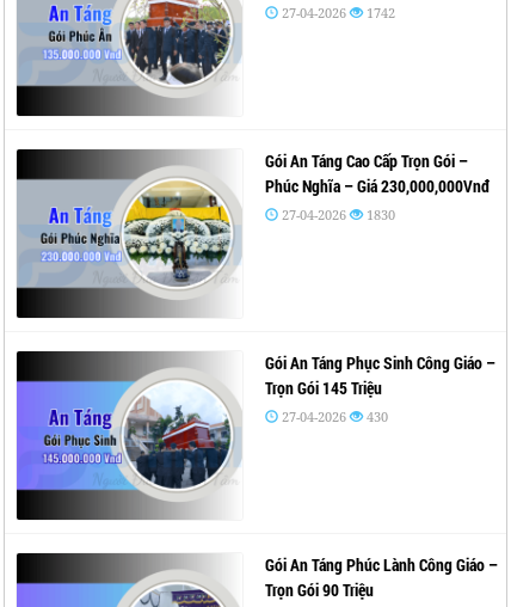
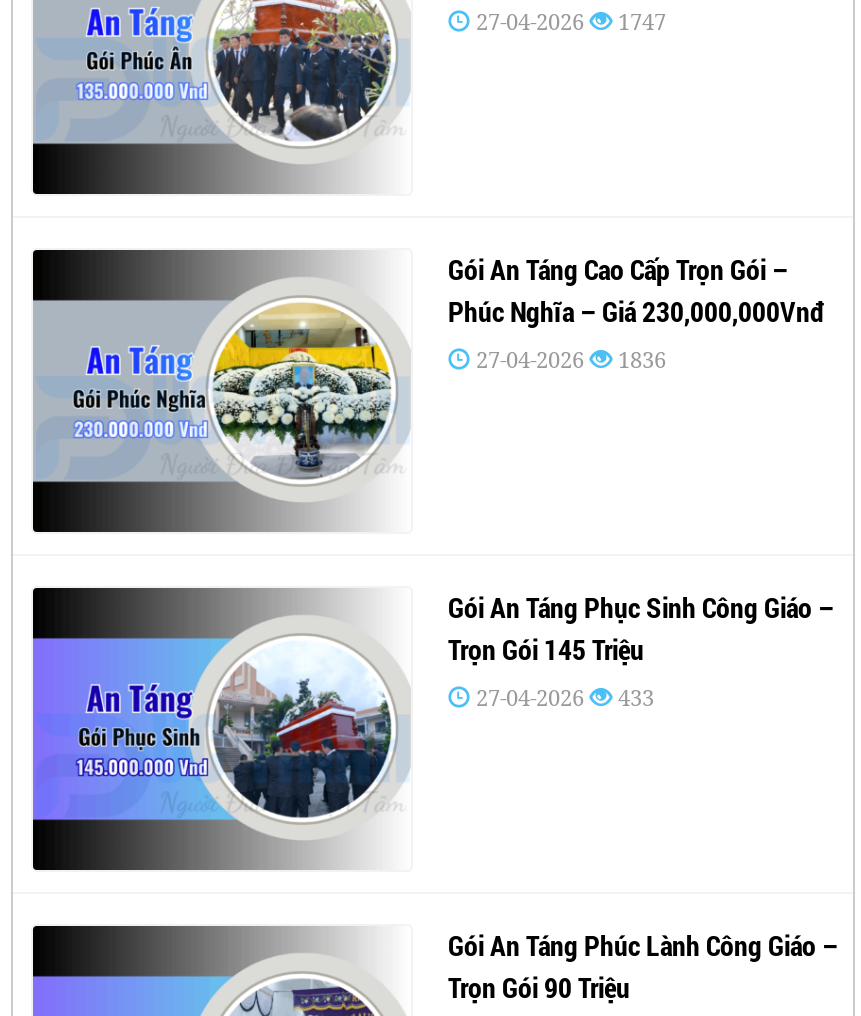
[278,4,395,22] 27-04-2026 1742 -> [470,7,666,37] 27-04-2026 1747
[278,206,395,224] 27-04-2026 1830 -> [470,345,666,375] 27-04-2026 1836
[278,408,387,426] 27-04-2026 430 -> [470,683,654,713] 27-04-2026 433

